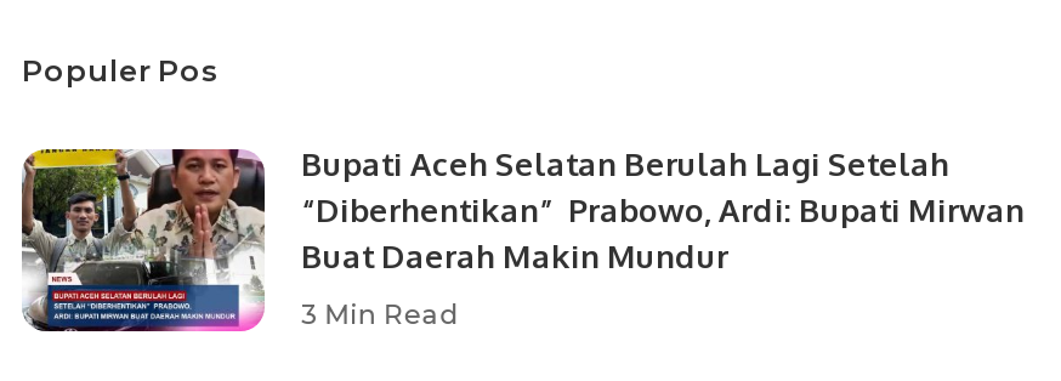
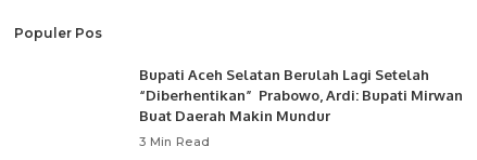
[19,146,267,335] [image] -> none

